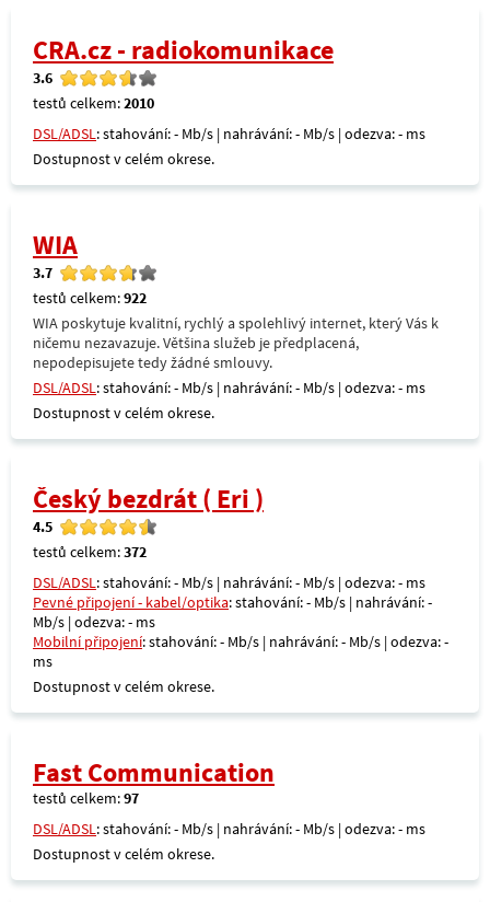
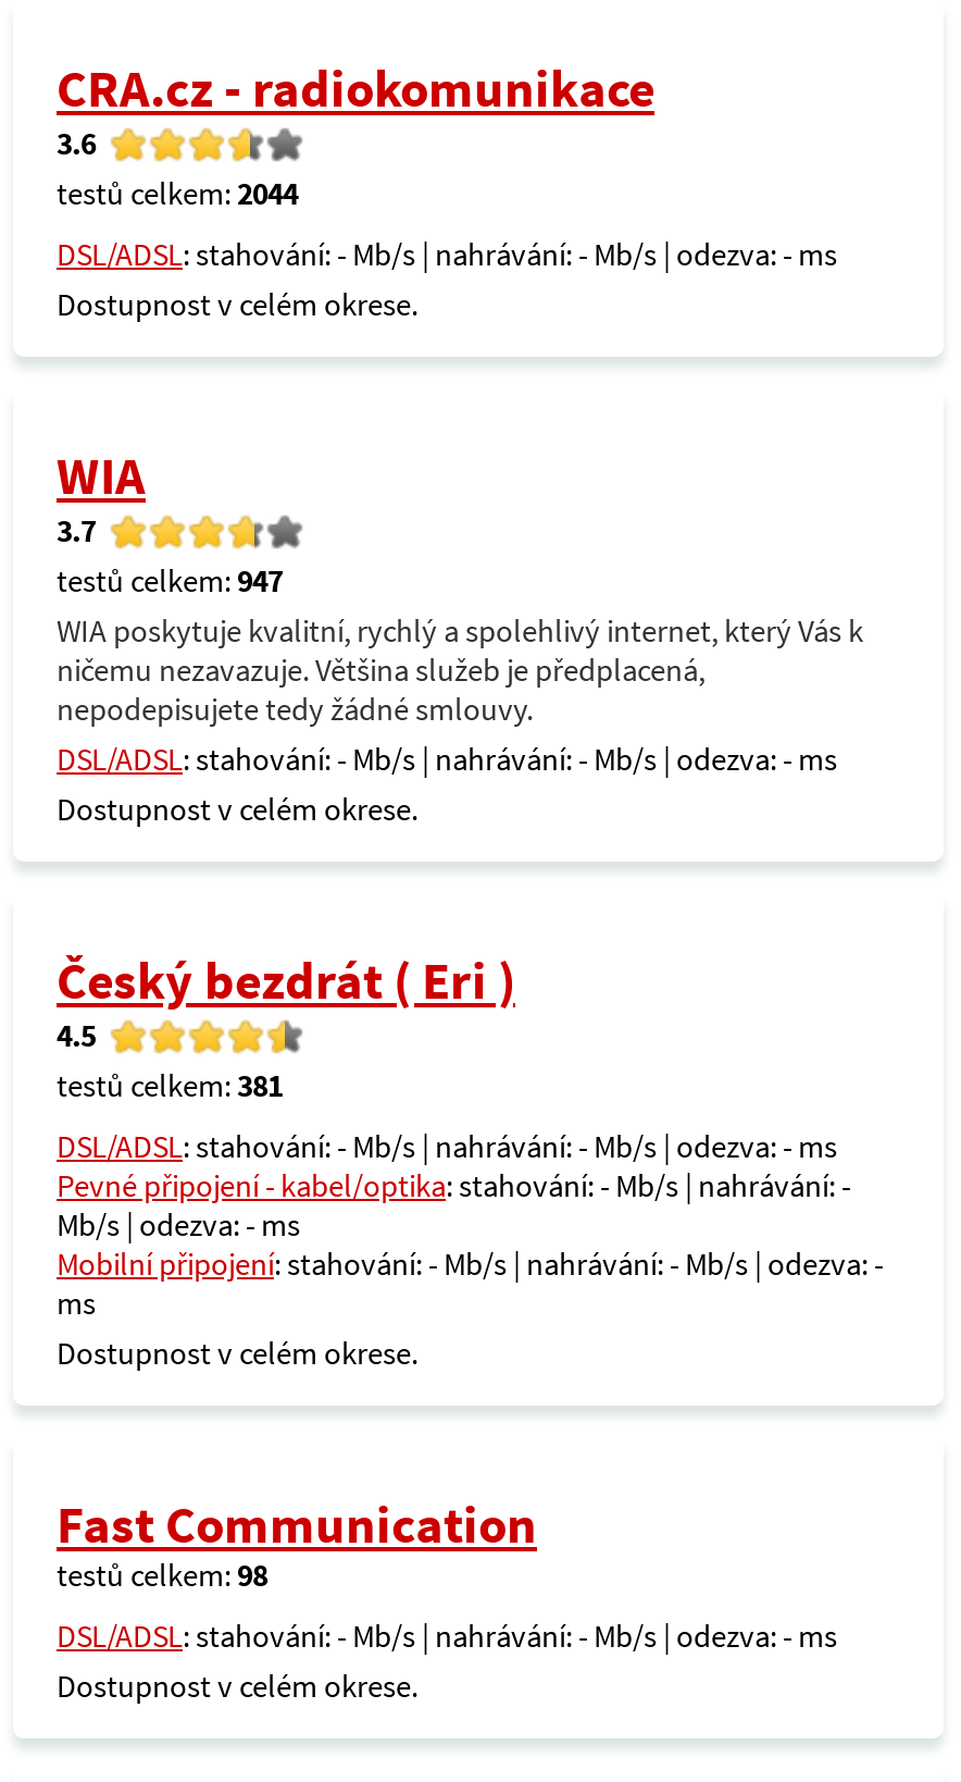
[33,93,154,113] testů celkem: 2010 -> [57,174,298,213] testů celkem: 2044
[33,288,147,308] testů celkem: 922 -> [57,561,283,601] testů celkem: 947
[33,542,147,562] testů celkem: 372 -> [57,1066,283,1105] testů celkem: 381
[33,788,139,808] testů celkem: 97 -> [57,1556,267,1595] testů celkem: 98

